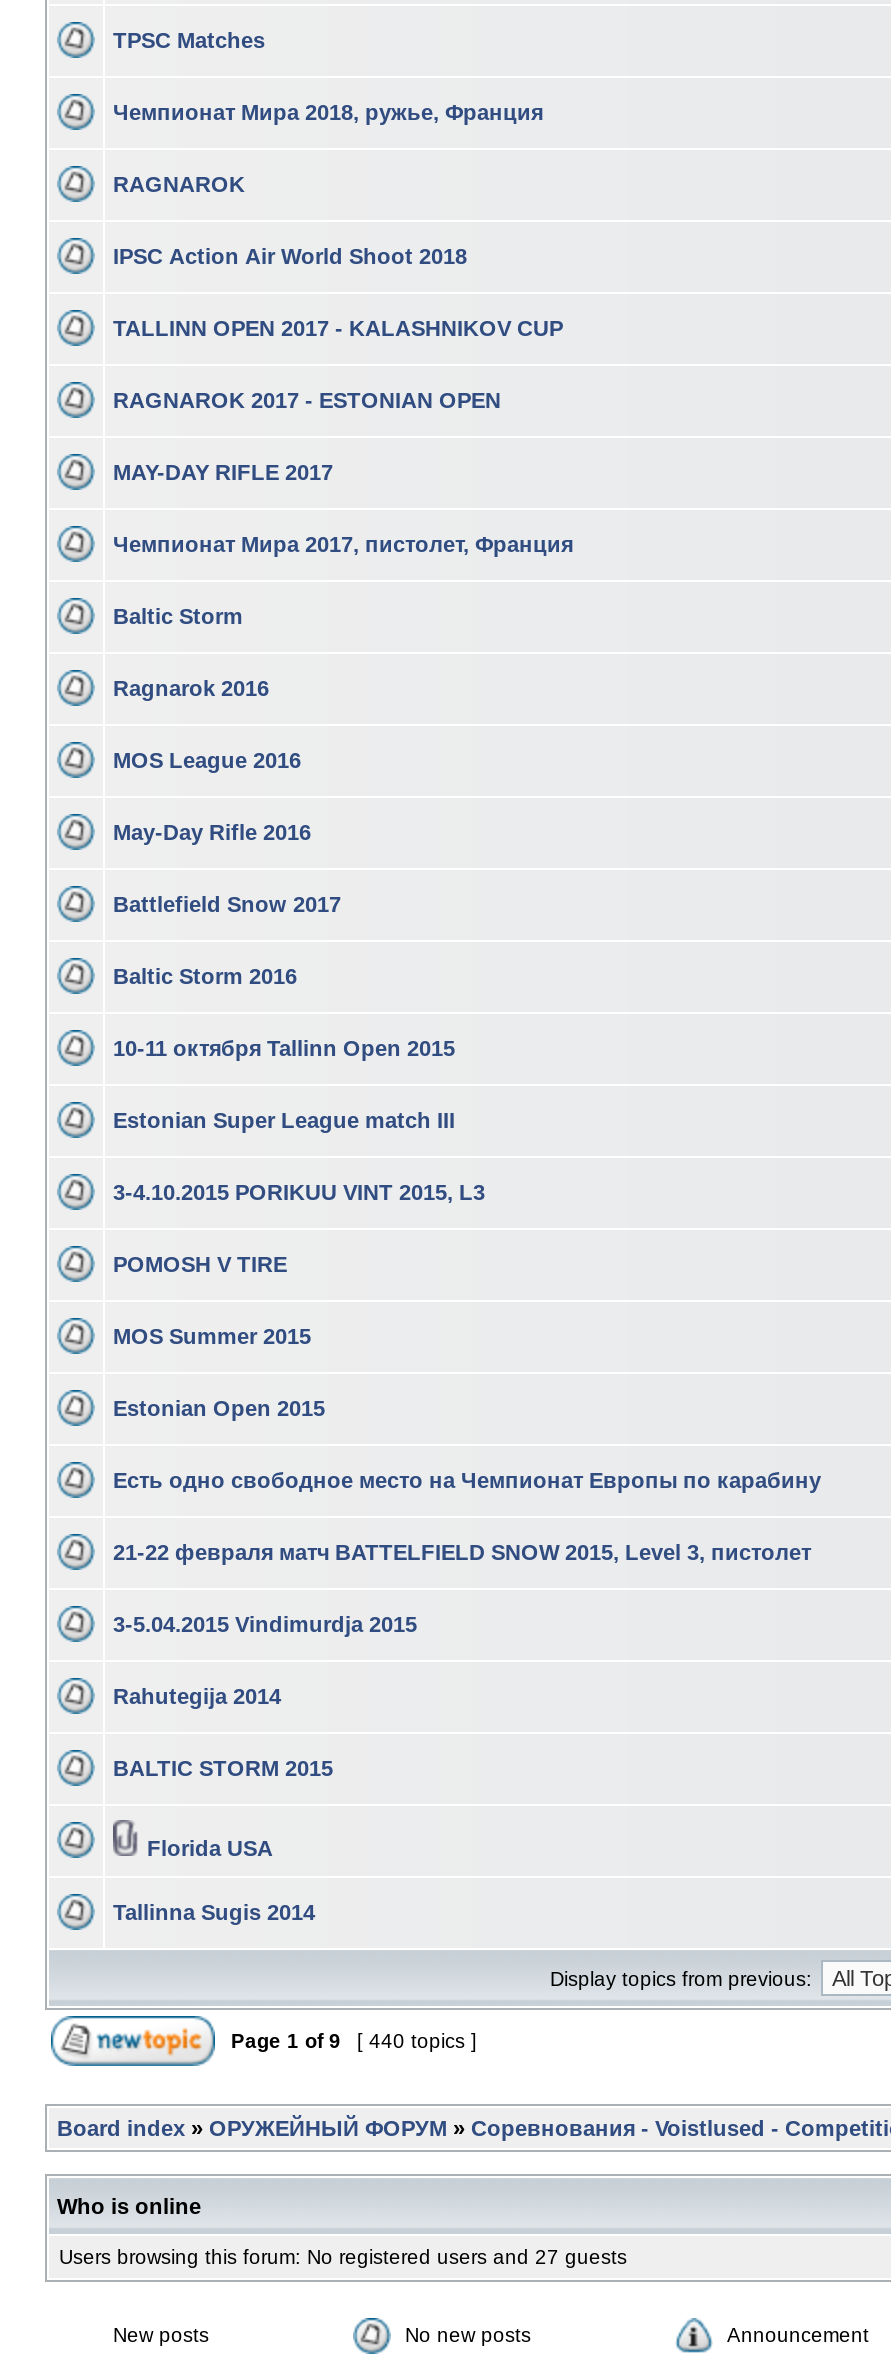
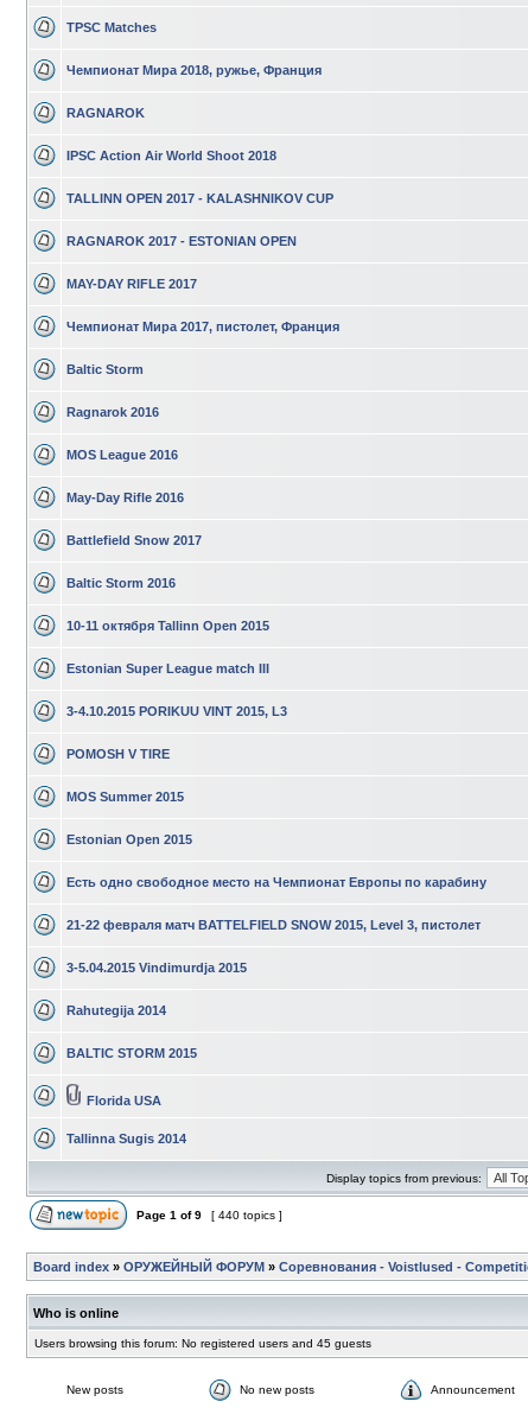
[59,2246,627,2268] Users browsing this forum: No registered users and 27 guests -> [34,1337,371,1350] Users browsing this forum: No registered users and 45 guests

